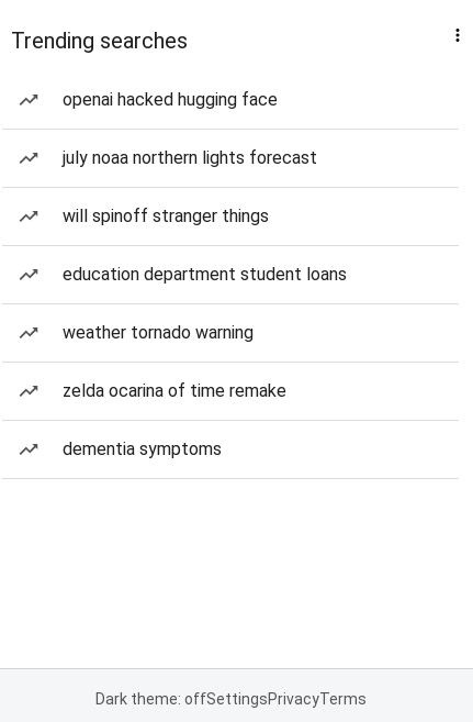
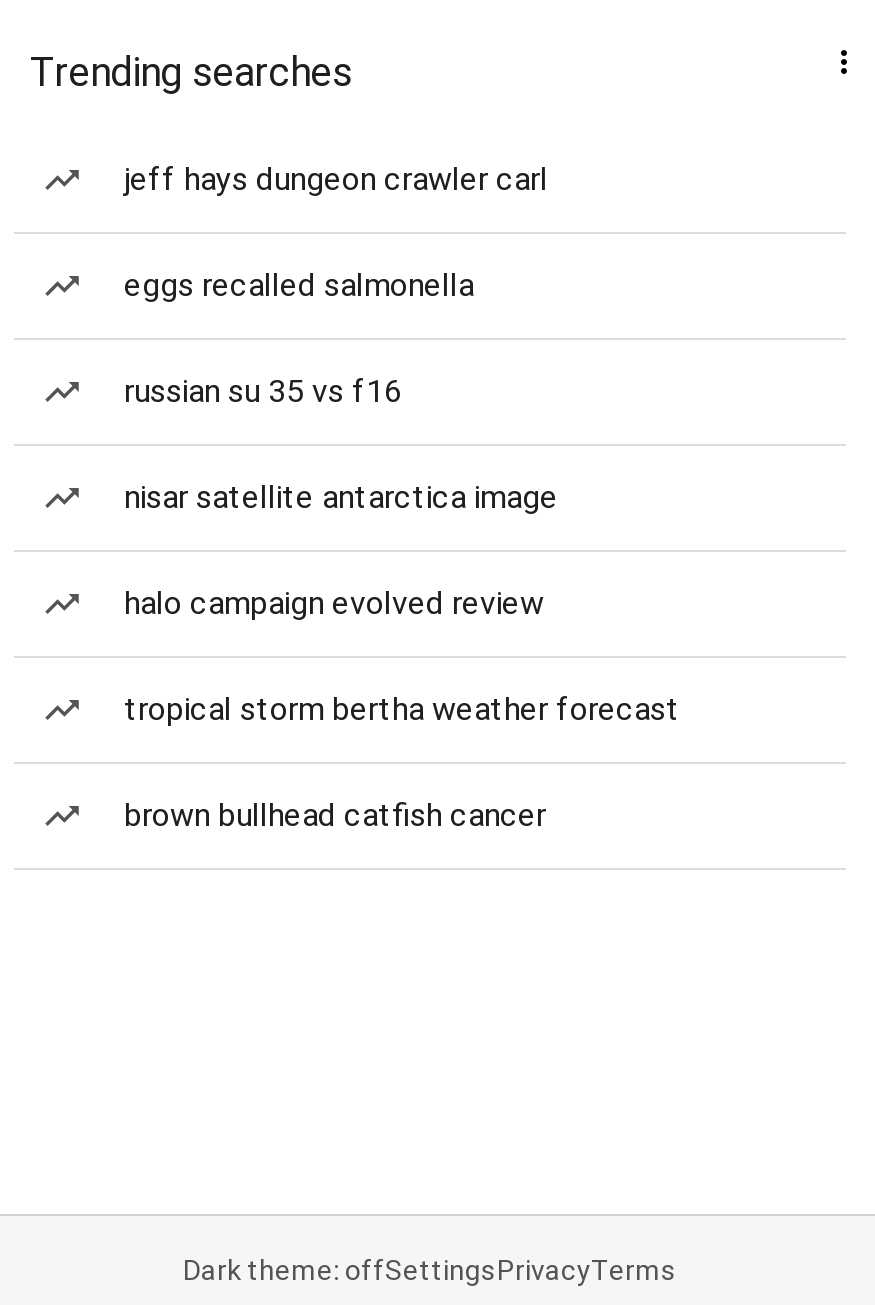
[63,89,278,110] openai hacked hugging face -> [124,160,548,198] jeff hays dungeon crawler carl
[63,147,317,168] july noaa northern lights forecast -> [124,266,474,304] eggs recalled salmonella
[63,206,269,226] will spinoff stranger things -> [124,372,402,410] russian su 35 vs f16
[63,264,347,285] education department student loans -> [124,478,558,516] nisar satellite antarctica image
[63,322,254,343] weather tornado warning -> [124,584,544,622] halo campaign evolved review
[63,380,286,401] zelda ocarina of time remake -> [124,690,680,728] tropical storm bertha weather forecast
[63,438,222,459] dementia symptoms -> [124,796,546,834] brown bullhead catfish cancer

